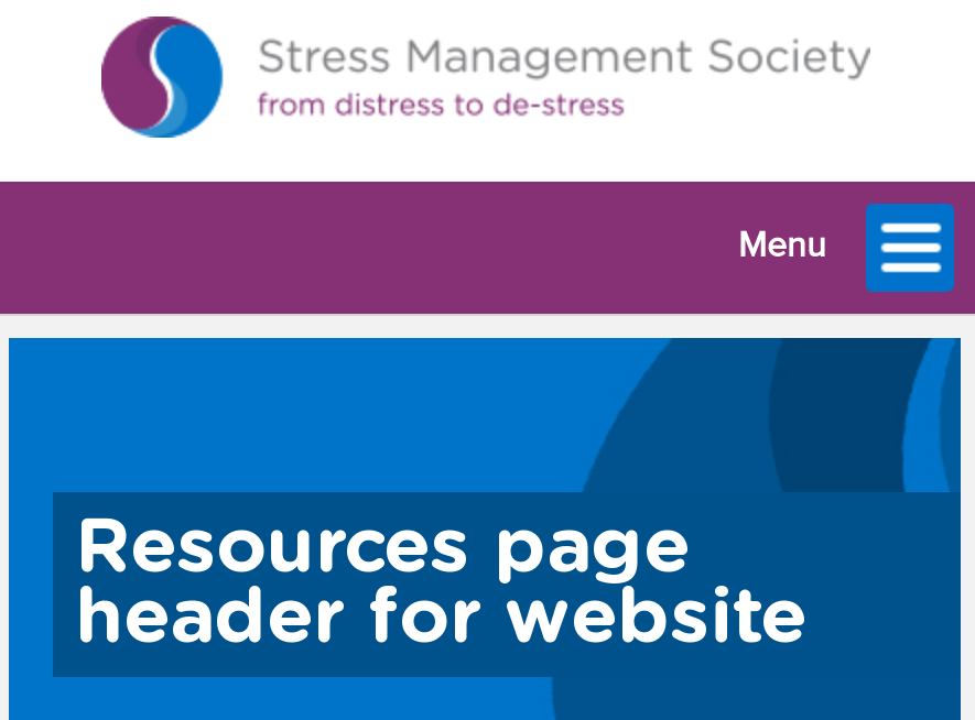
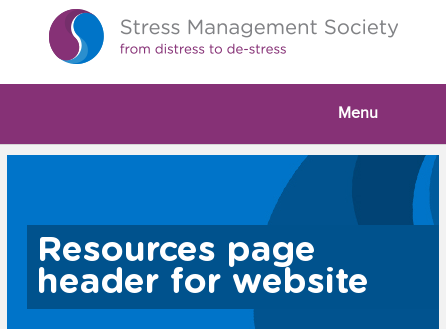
[864,201,956,294] [image] -> none

